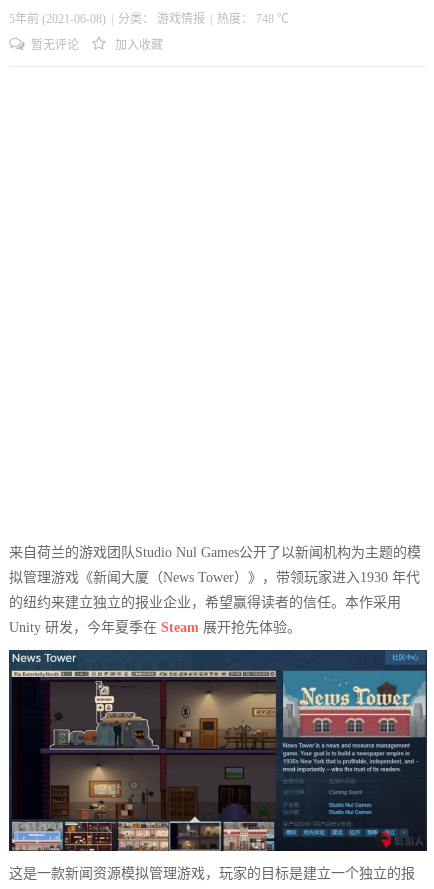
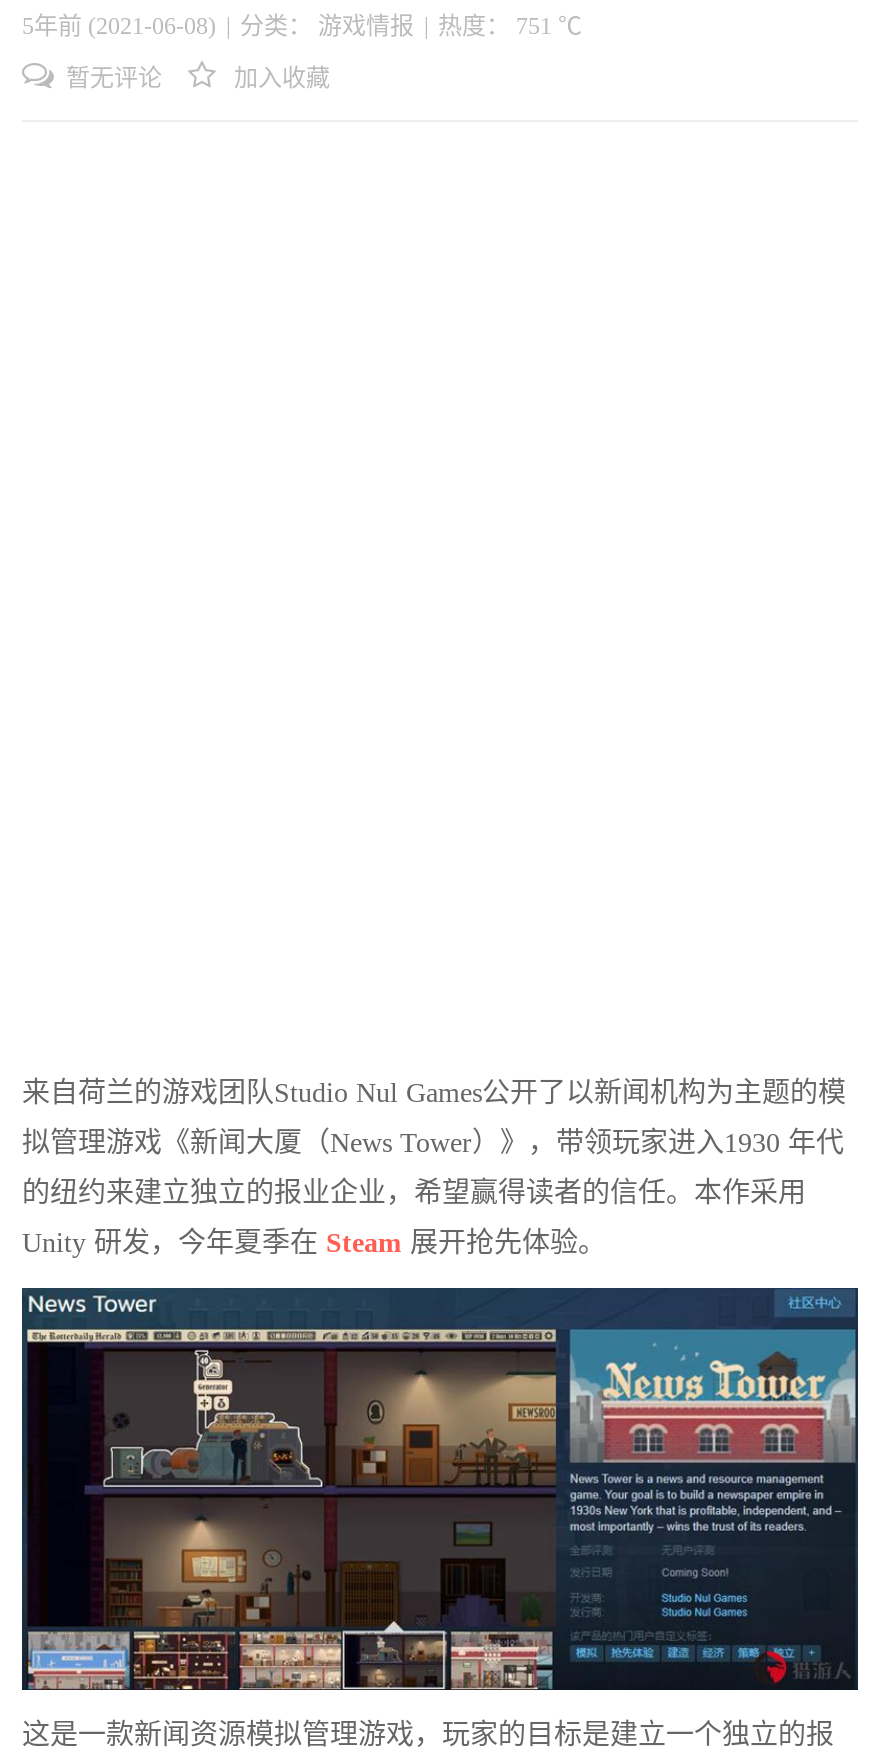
[9,12,289,26] 5年前 (2021-06-08) 分类：游戏情报 热度： 748 ℃ -> [22,12,582,40] 5年前 (2021-06-08) 分类：游戏情报 热度： 751 ℃

